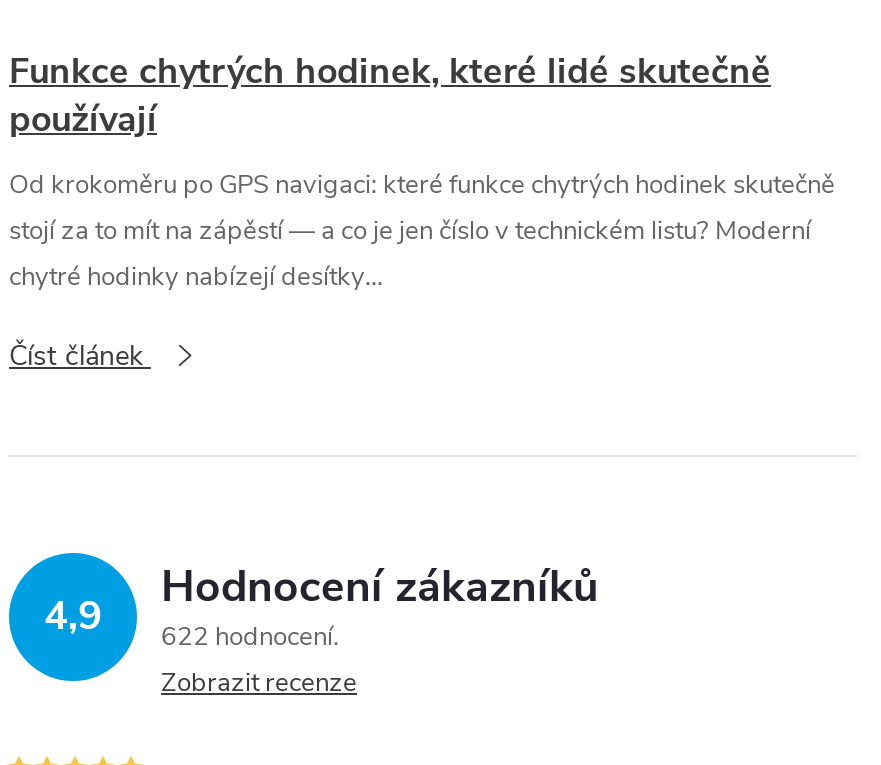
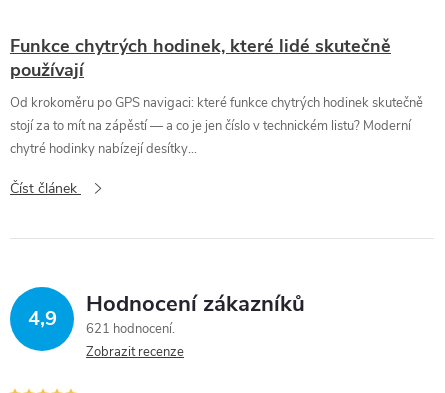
[44,557,599,655] 4,9 622 hodnocení Hodnocení zákazníků -> [27,289,305,338] 4,9 621 hodnocení Hodnocení zákazníků

